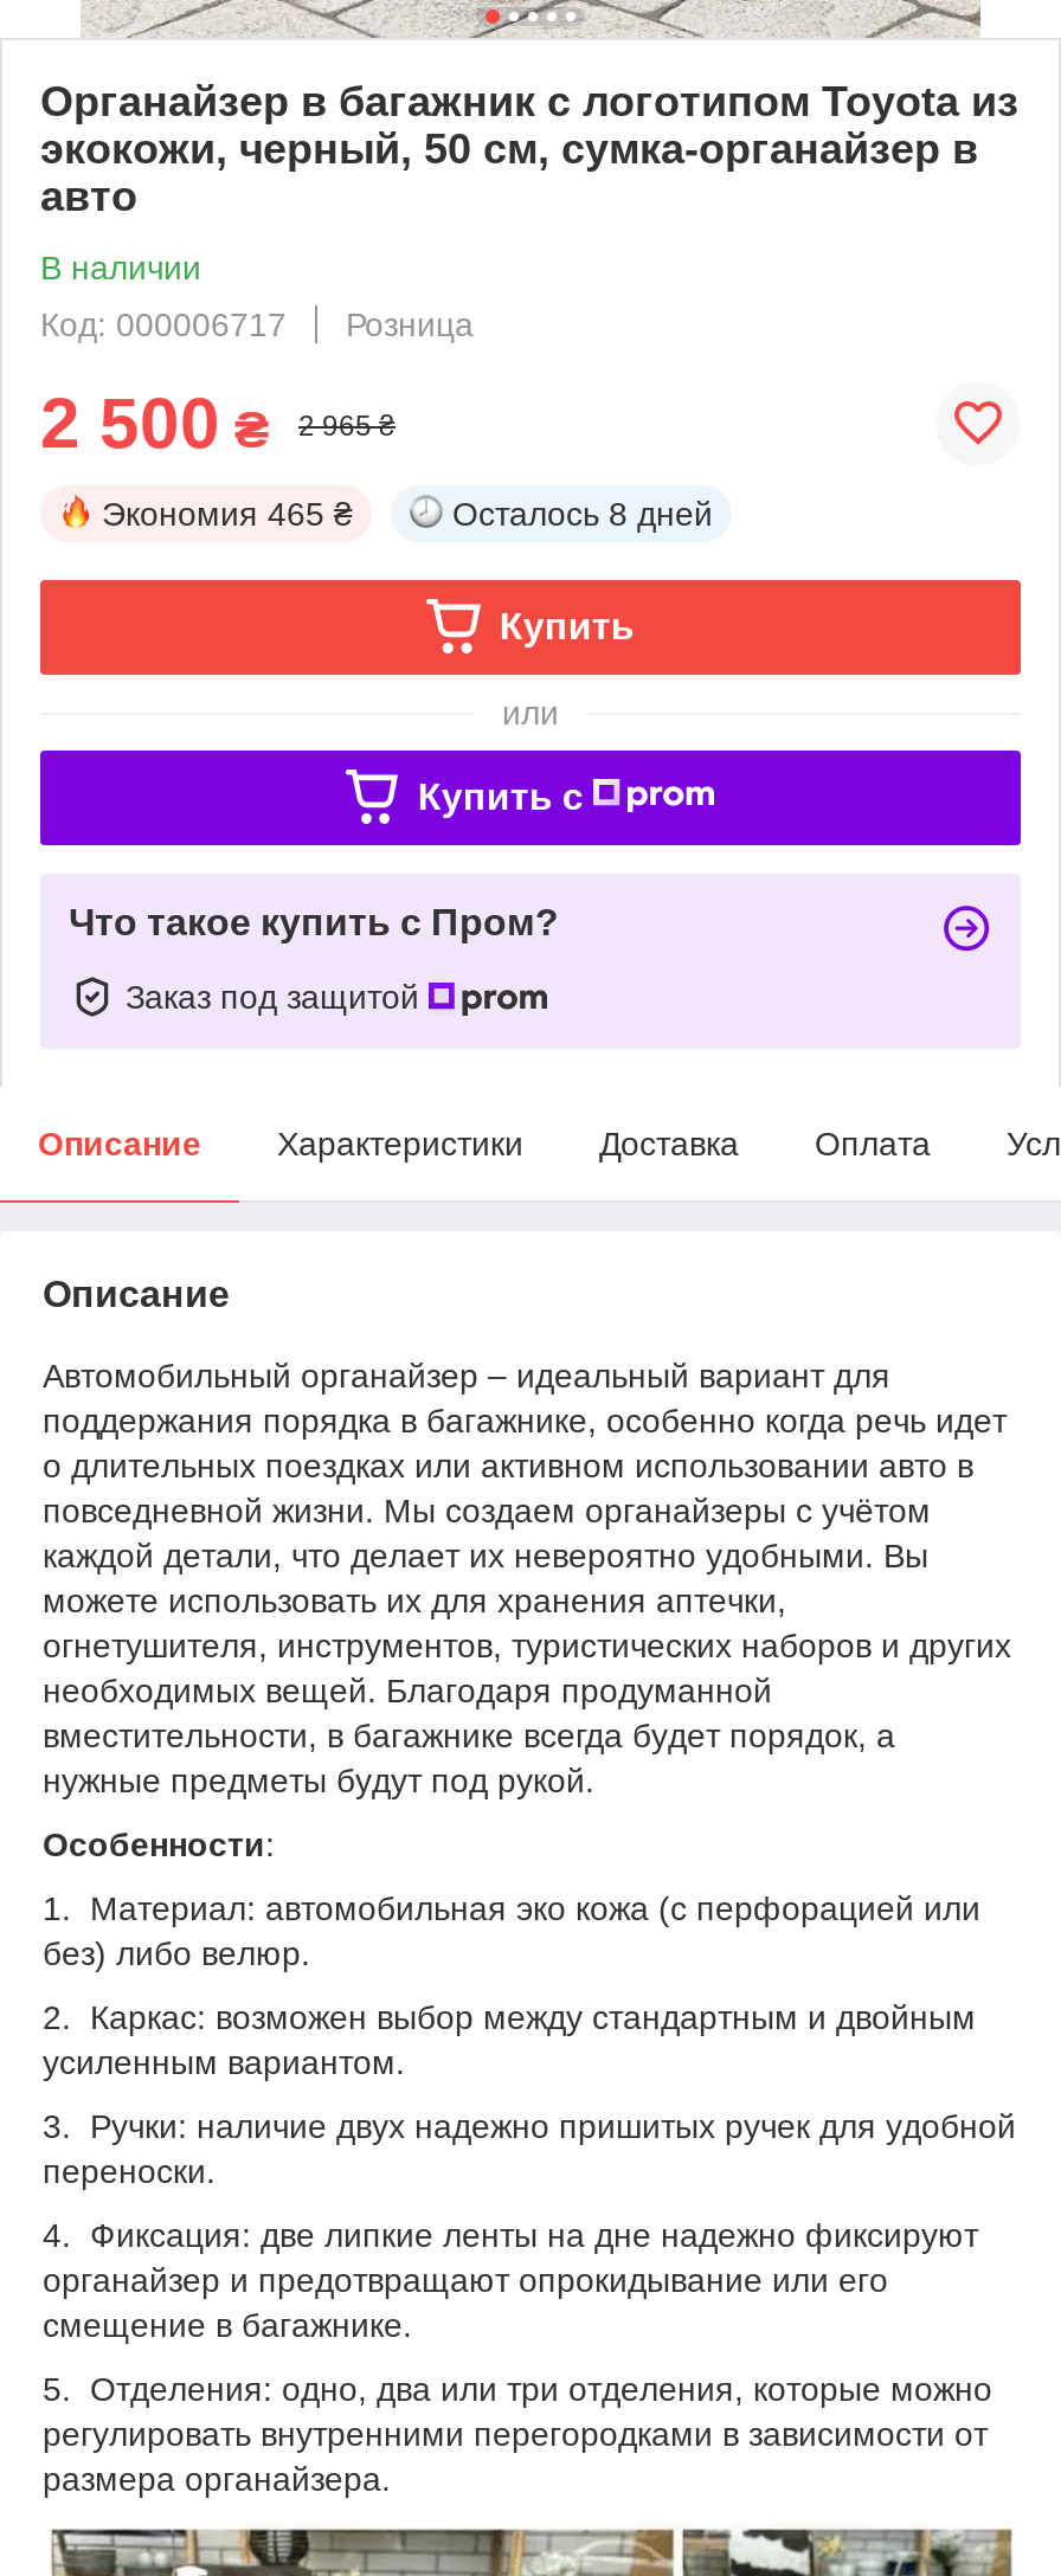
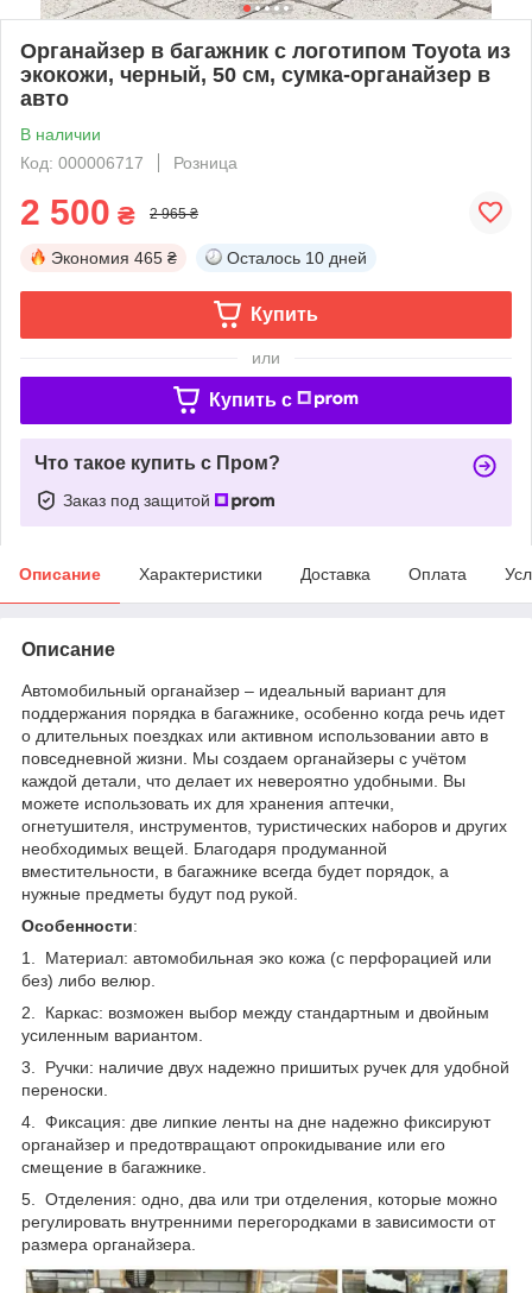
[452,494,713,532] Осталось 8 дней -> [227,248,367,267] Осталось 10 дней

